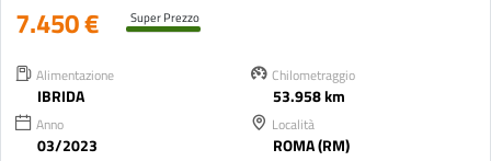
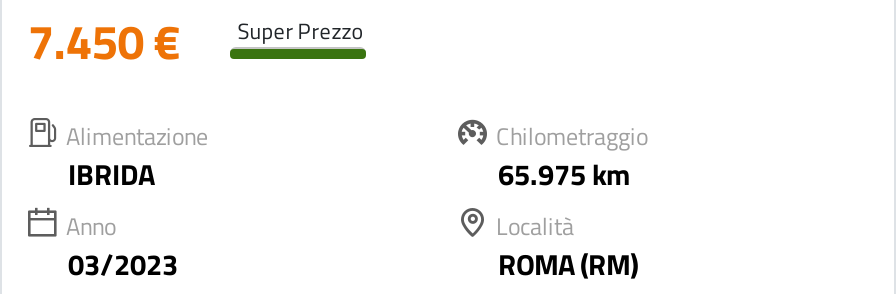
[273,84,345,107] 53.958 km -> [498,153,630,195] 65.975 km

